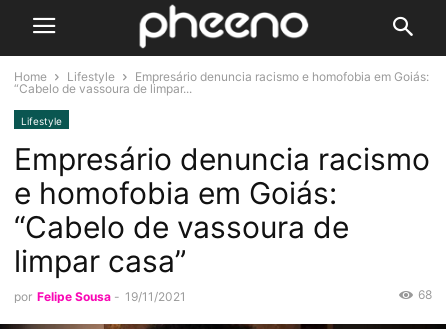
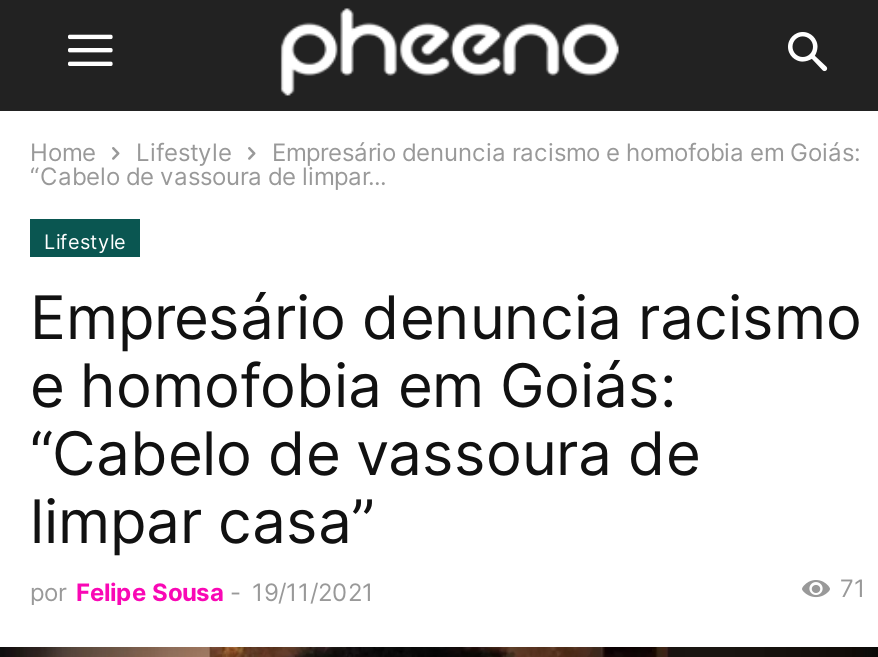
[418,287,432,302] 68 -> [840,573,866,603] 71

